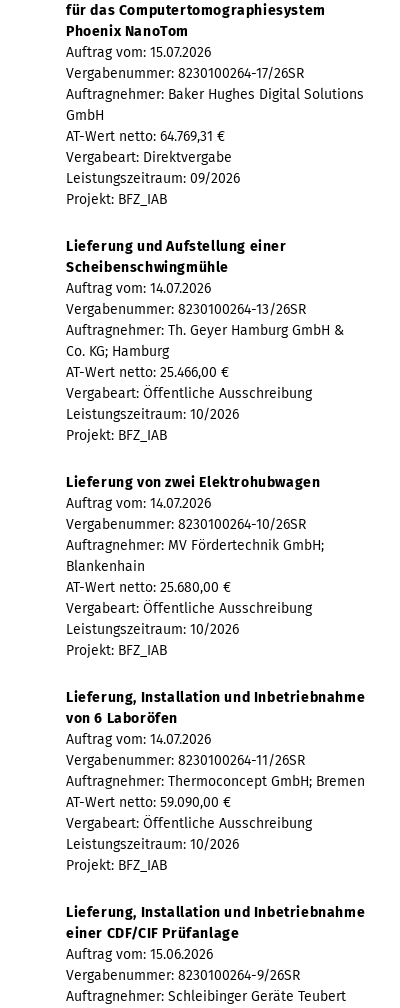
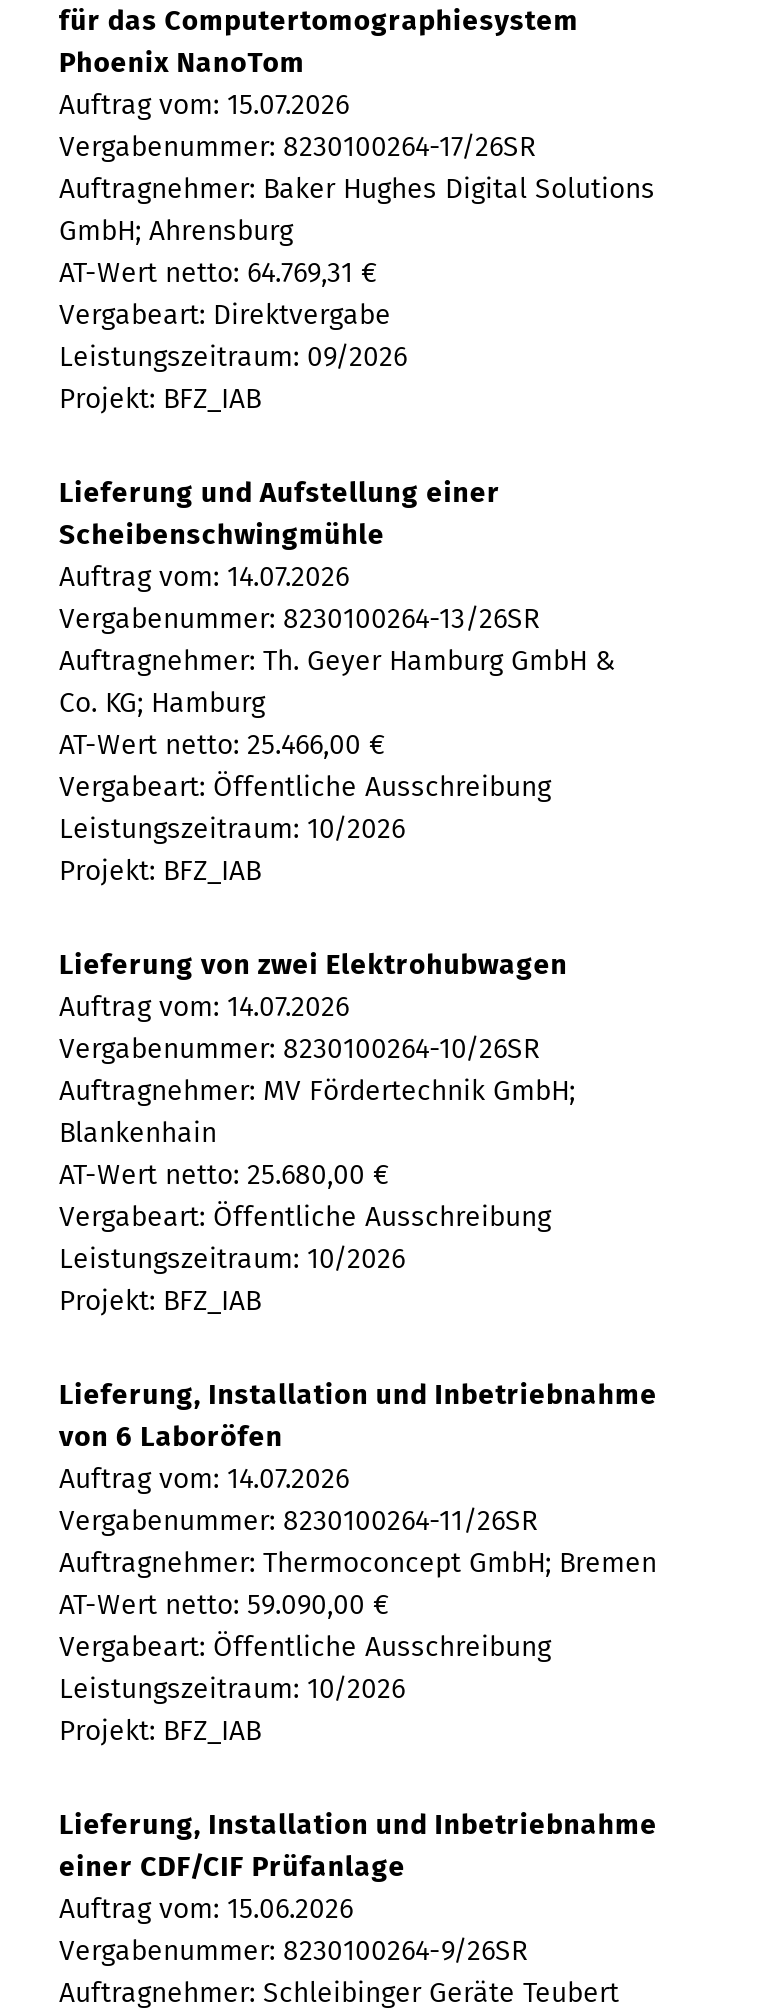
[66,107,104,124] GmbH -> [59,214,293,248] GmbH; Ahrensburg

